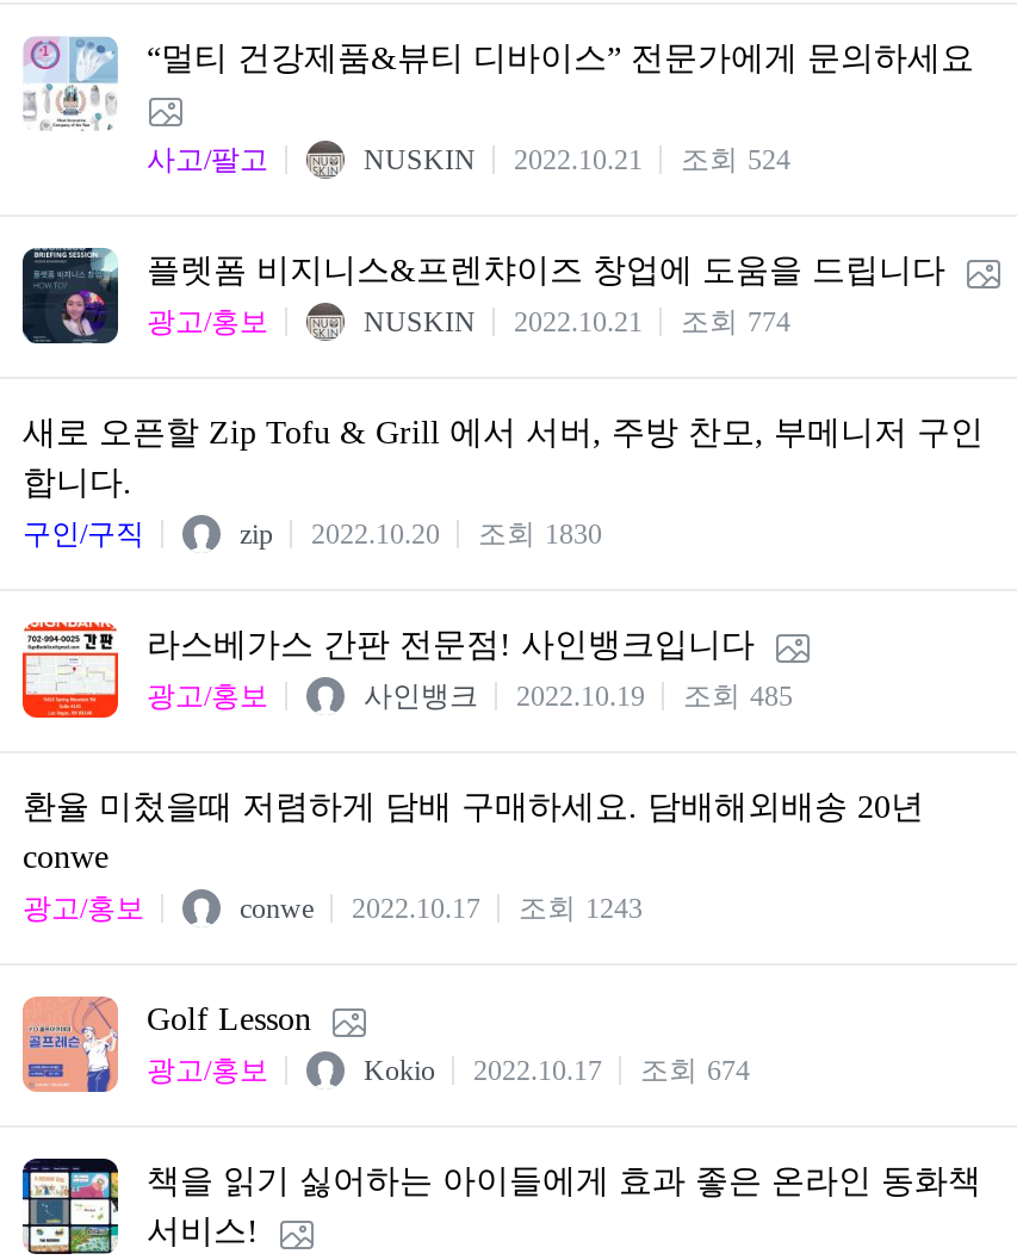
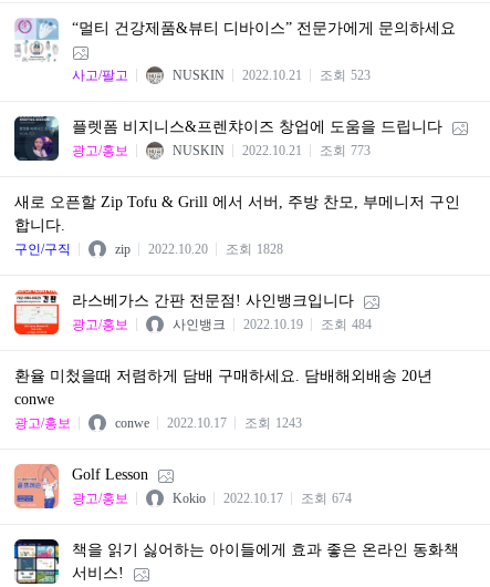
[364,143,790,176] NUSKIN 2022.10.21 조회 524 -> [173,68,371,83] NUSKIN 2022.10.21 조회 523
[364,305,790,339] NUSKIN 2022.10.21 조회 774 -> [173,143,371,158] NUSKIN 2022.10.21 조회 773
[240,517,602,551] zip 2022.10.20 조회 1830 -> [115,241,283,257] zip 2022.10.20 조회 1828
[364,679,793,713] 사인뱅크 2022.10.19 조회 485 -> [173,317,372,332] 사인뱅크 2022.10.19 조회 484

